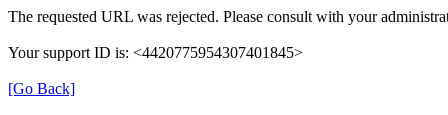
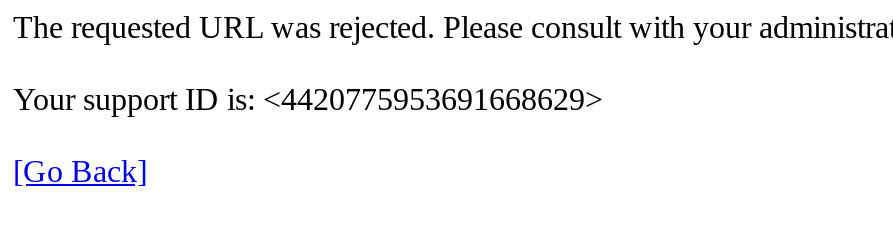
[8,44,303,61] Your support ID is: <4420775954307401845> -> [13,82,603,116] Your support ID is: <4420775953691668629>

